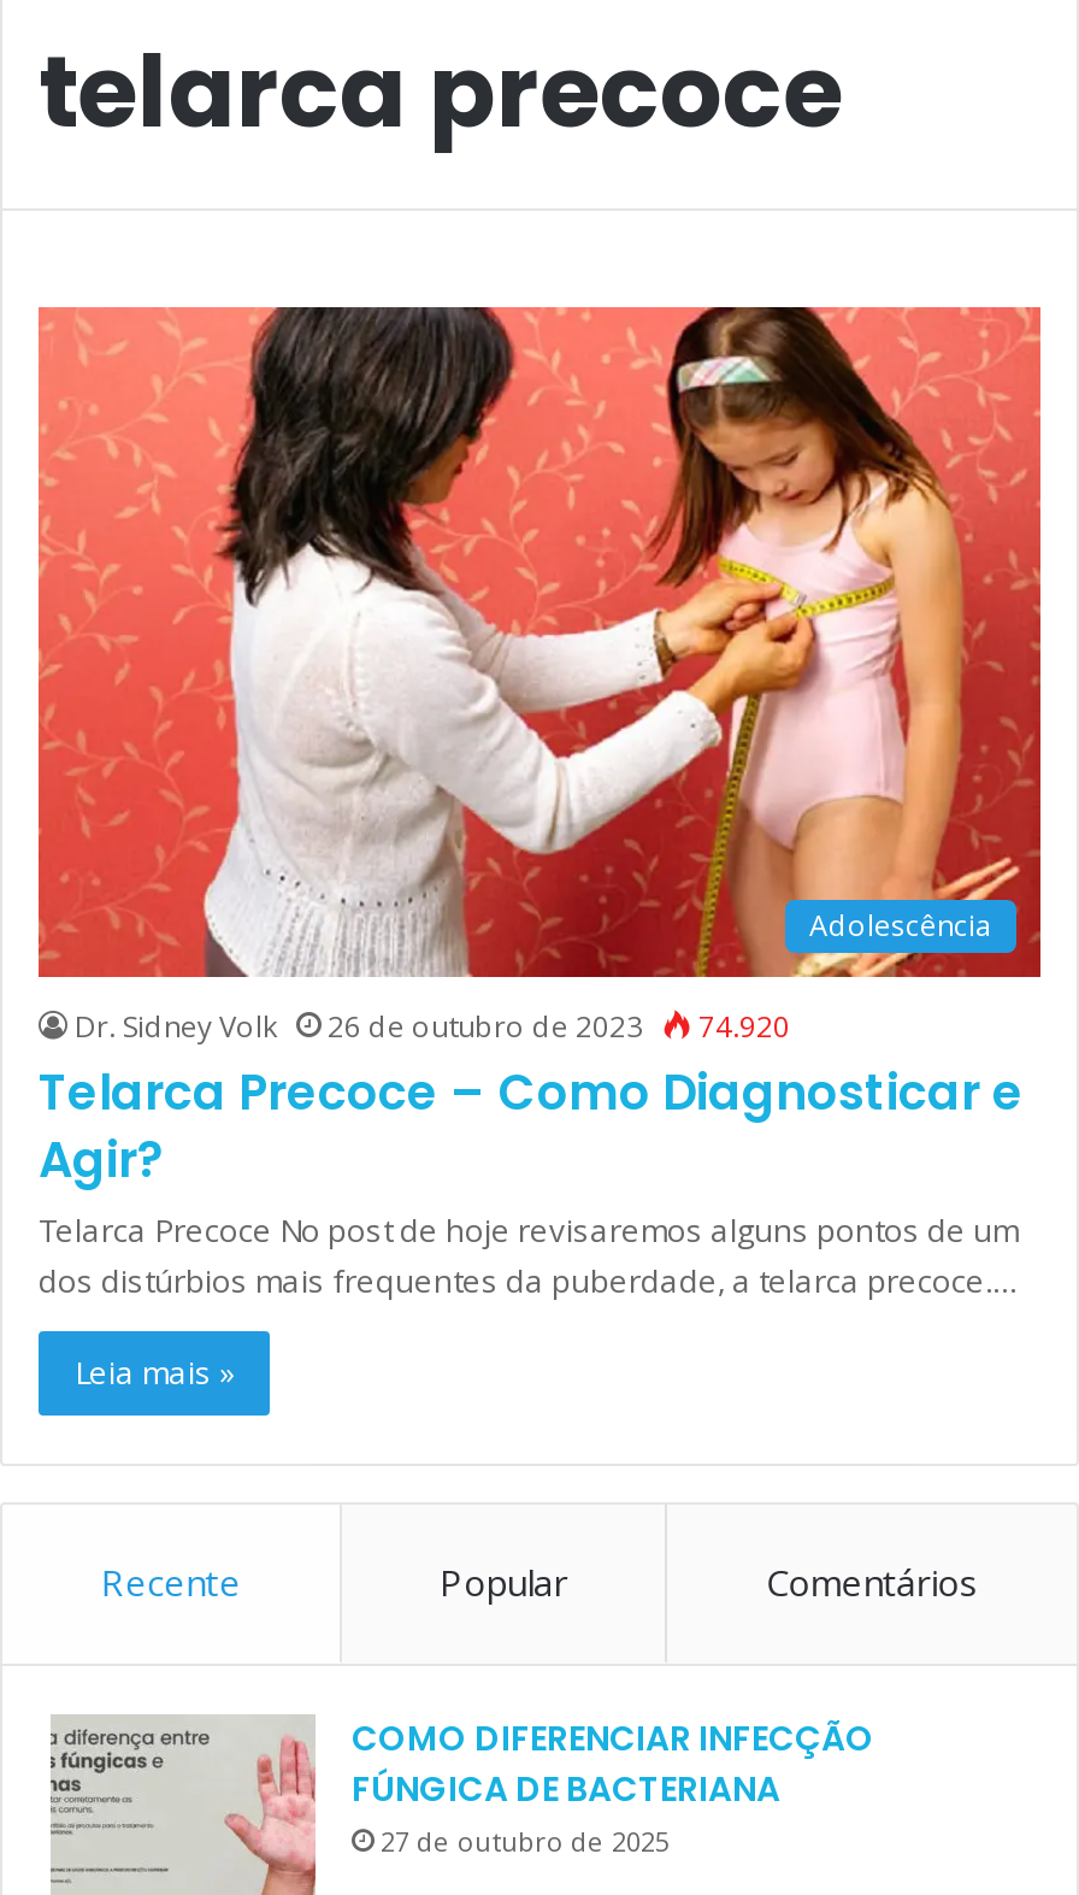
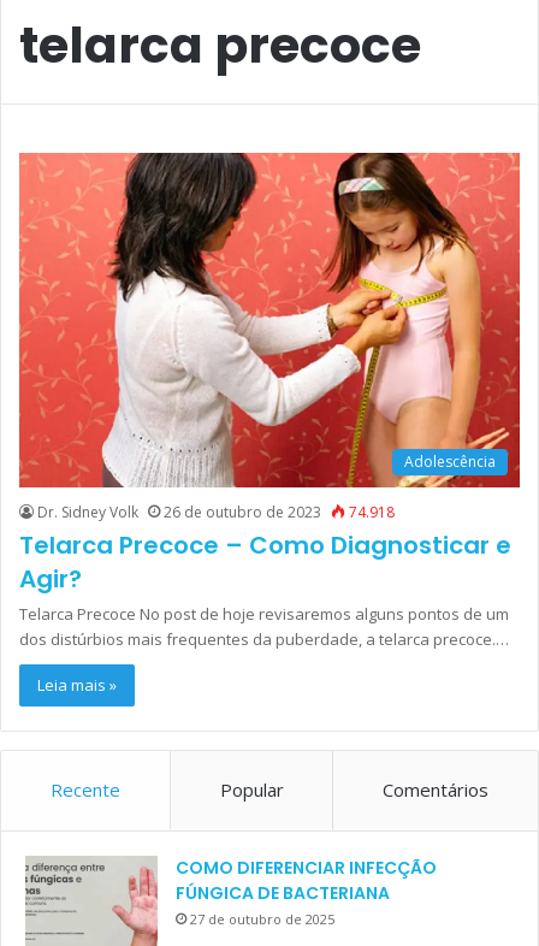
[75,1006,790,1047] Dr. Sidney Volk 26 de outubro de 2023 74.920 -> [37,502,395,523] Dr. Sidney Volk 26 de outubro de 2023 74.918

